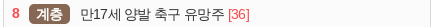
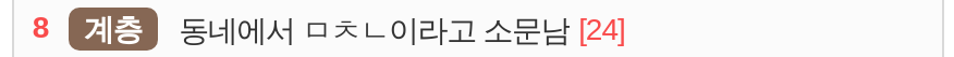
[80,6,249,22] 만17세 양발 축구 유망주 [36] -> [179,12,625,47] 동네에서 ㅁㅊㄴ이라고 소문남 [24]

